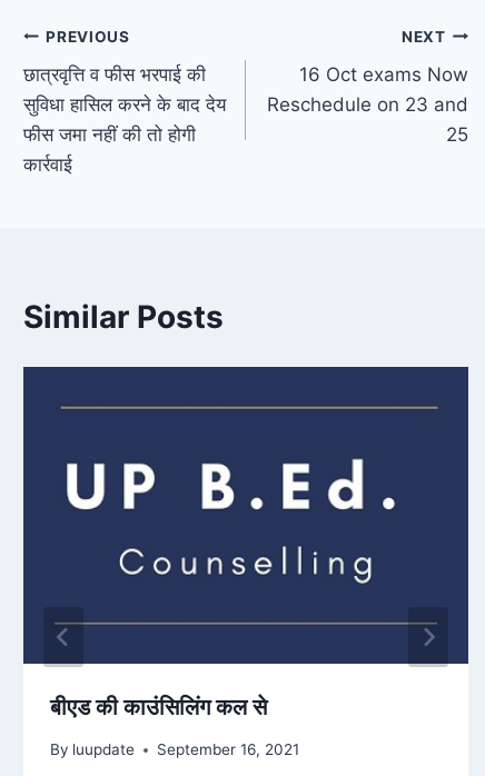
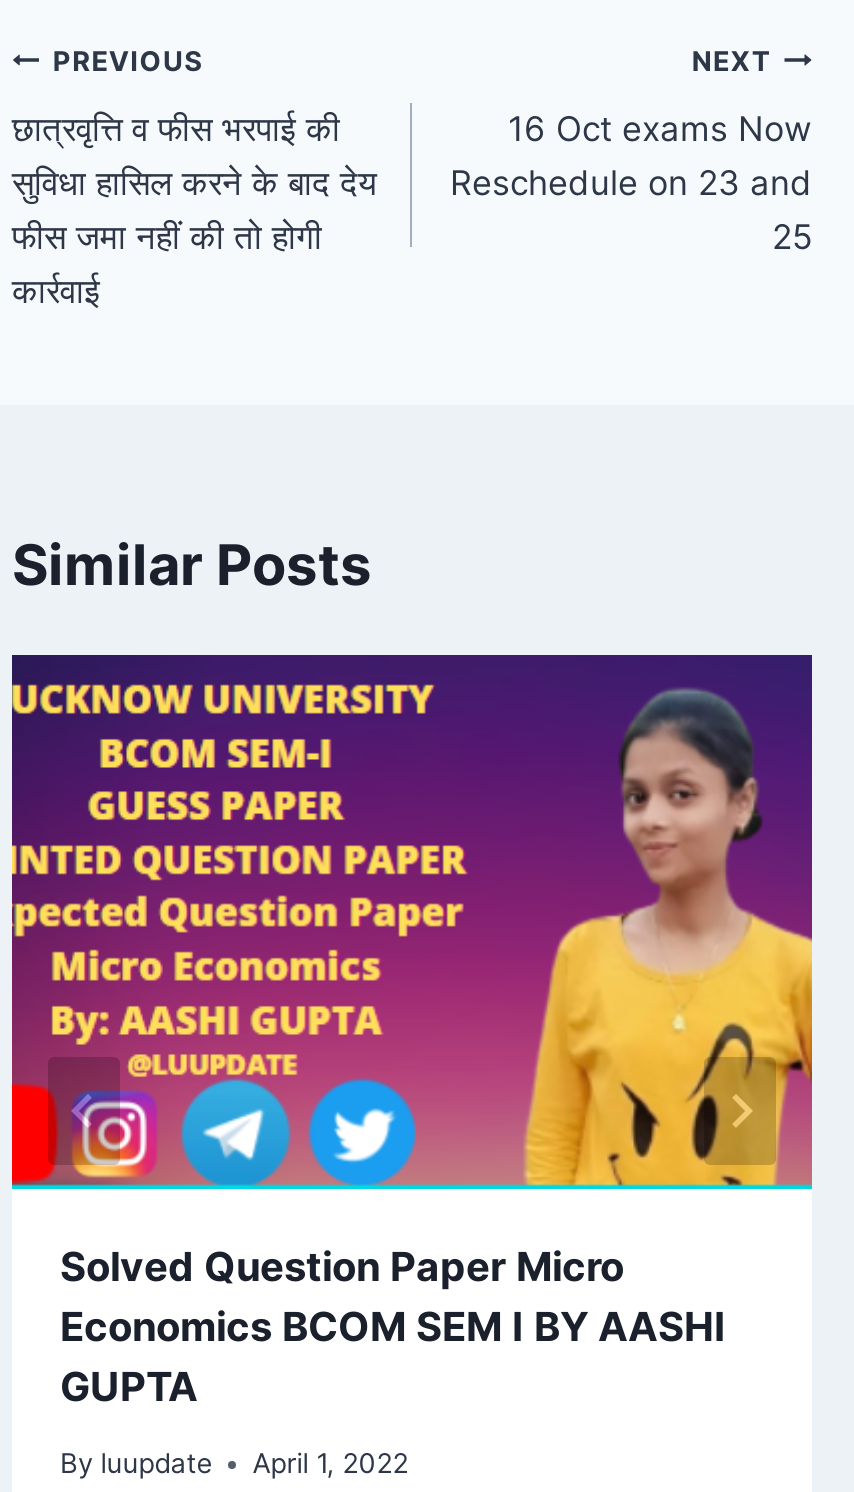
[22,368,469,720] [image] | बीएड की काउंसिलिंग कल से -> [10,661,814,1411] [image] | Solved Question Paper Micro | Economics BCOM SEM I BY AASHI | GUPTA
[50,741,299,759] By luupdate September 16, 2021 -> [60,1448,408,1480] By luupdate April 1, 2022

